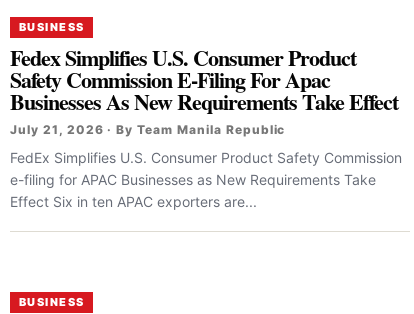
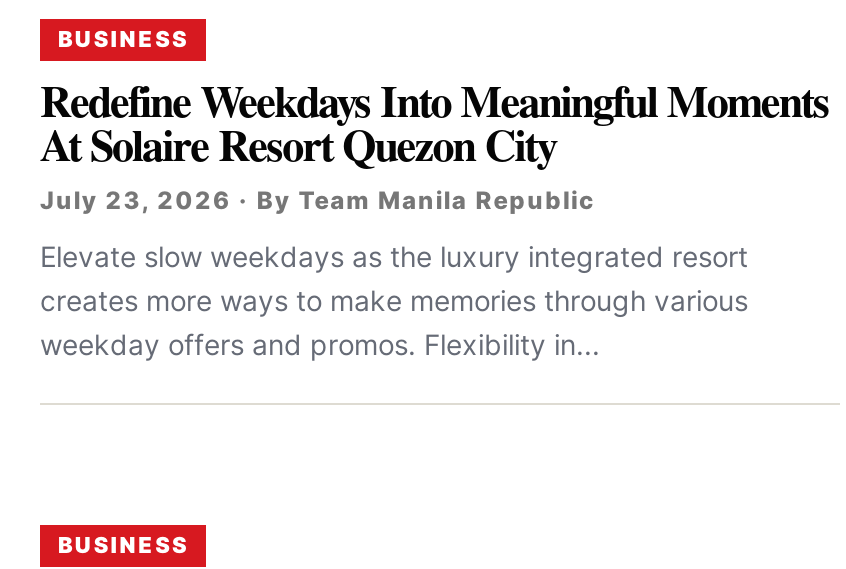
[10,41,398,137] Fedex Simplifies U.S. Consumer Product | Safety Commission E-Filing For Apac | Businesses As New Requirements Take Effect | July 21, 2026 · By Team Manila Republic -> [40,67,829,215] Redefine Weekdays Into Meaningful Moments | At Solaire Resort Quezon City | July 23, 2026 · By Team Manila Republic
[10,149,402,210] FedEx Simplifies U.S. Consumer Product Safety Commission | e-filing for APAC Businesses as New Requirements Take | Effect Six in ten APAC exporters are... -> [40,239,748,361] Elevate slow weekdays as the luxury integrated resort | creates more ways to make memories through various | weekday offers and promos. Flexibility in...

